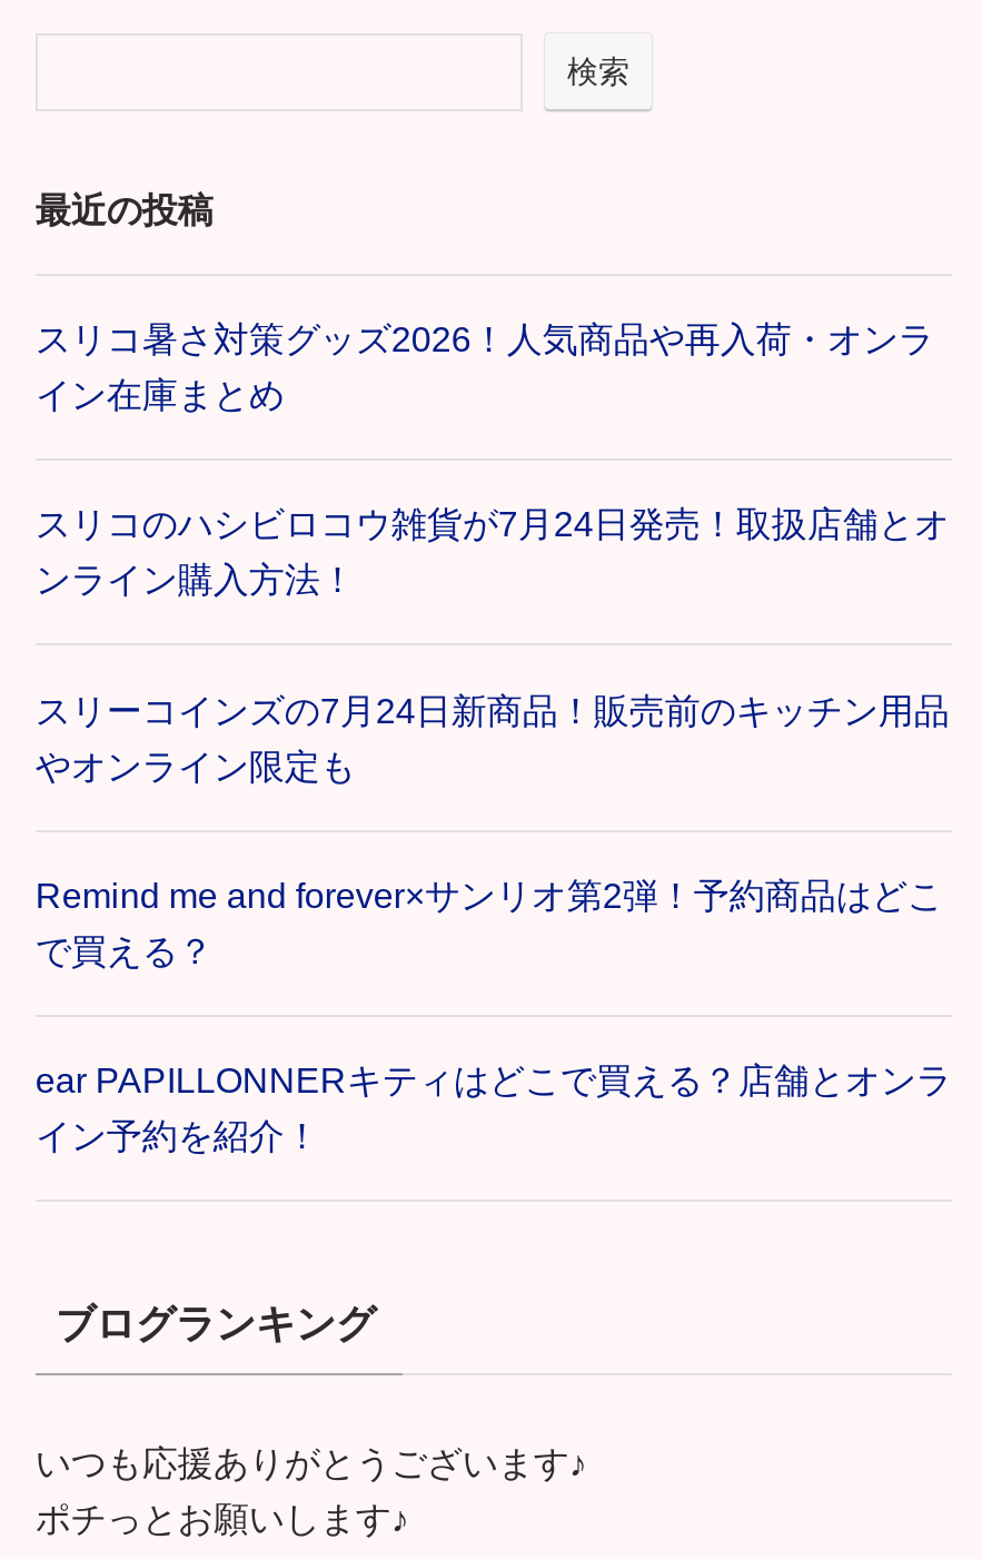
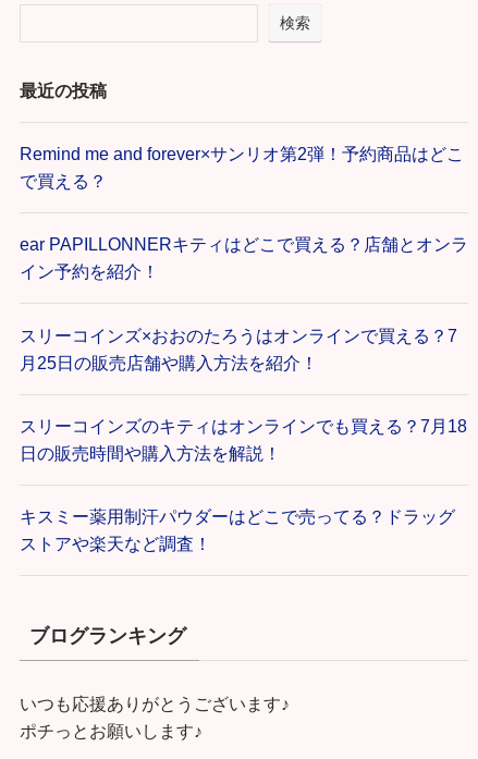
[35,318,950,785] スリコ暑さ対策グッズ2026！人気商品や再入荷・オンラ | イン在庫まとめ | スリコのハシビロコウ雑貨が7月24日発売！取扱店舗とオ | ンライン購入方法！ | スリーコインズの7月24日新商品！販売前のキッチン用品 | やオンライン限定も -> none
moved [35,874,952,1155] -> [19,144,468,281]: Remind me and forever×サンリオ第2弾！予約商品はどこ | で買える？ | ear PAPILLONNERキティはどこで買える？店舗とオンラ | イン予約を紹介！
none -> [19,325,467,553] スリーコインズ×おおのたろうはオンラインで買える？7 | 月25日の販売店舗や購入方法を紹介！ | スリーコインズのキティはオンラインでも買える？7月18 | 日の販売時間や購入方法を解説！ | キスミー薬用制汗パウダーはどこで売ってる？ドラッグ | ストアや楽天など調査！

